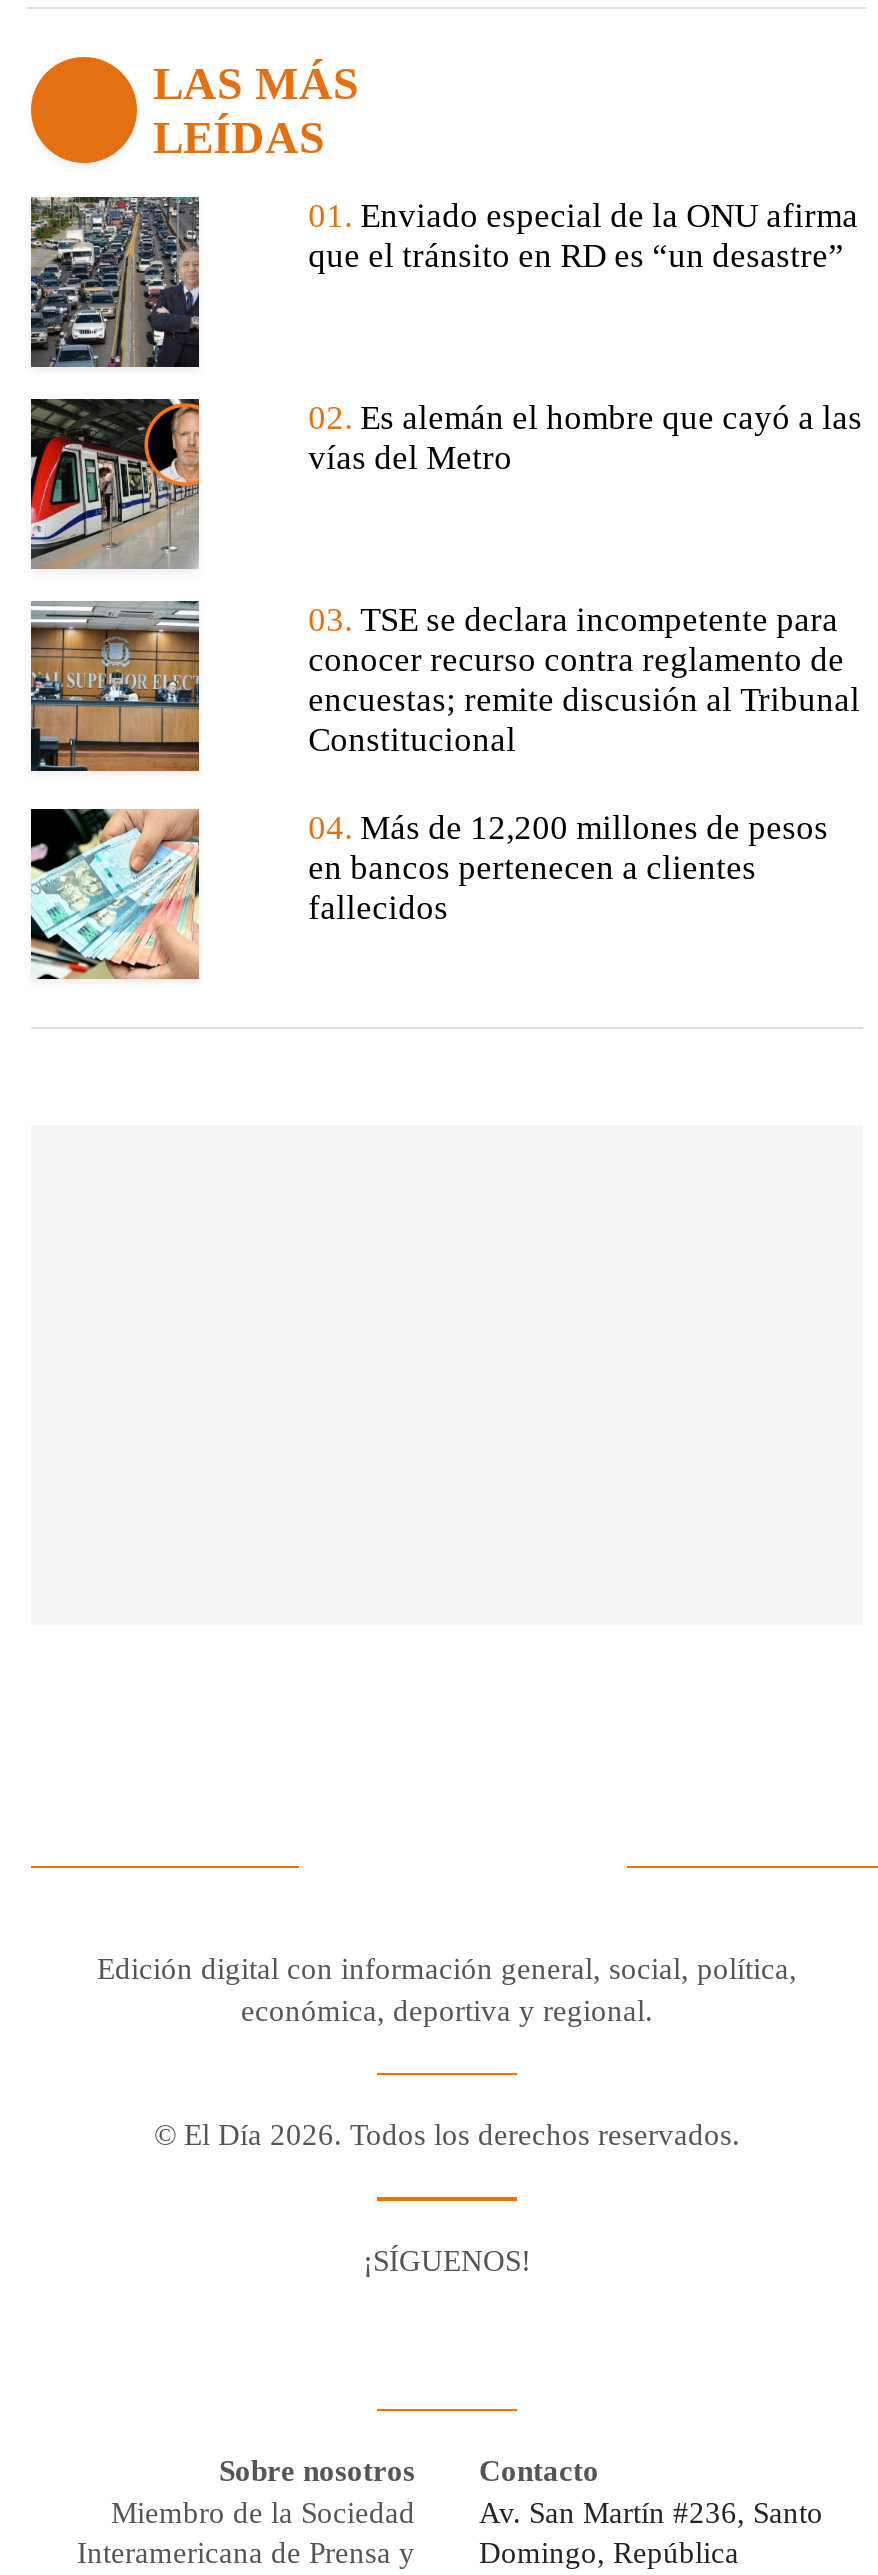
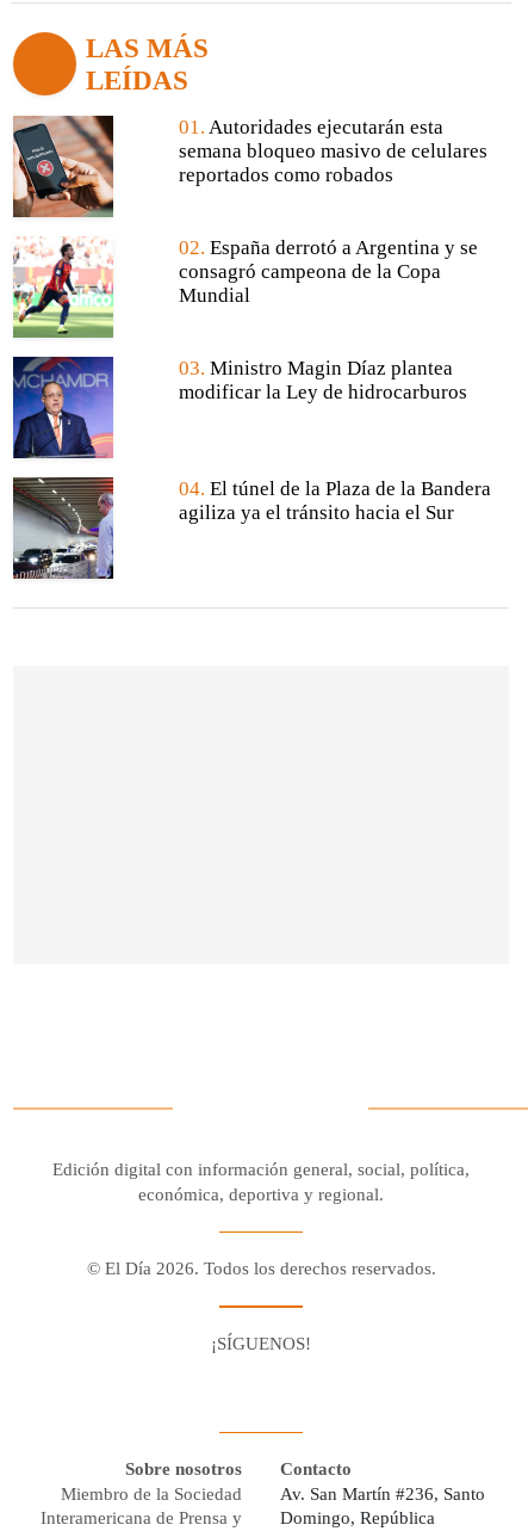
[29,195,201,369] [image] -> [12,115,114,218] [image]
[308,197,858,275] 01. Enviado especial de la ONU afirma | que el tránsito en RD es “un desastre” -> [178,116,487,186] 01. Autoridades ejecutarán esta | semana bloqueo masivo de celulares | reportados como robados
[29,397,201,569] [image] -> [12,236,114,338] [image]
[308,399,862,477] 02. Es alemán el hombre que cayó a las | vías del Metro -> [178,236,478,307] 02. España derrotó a Argentina y se | consagró campeona de la Copa | Mundial
[29,599,201,773] [image] -> [12,357,114,459] [image]
[308,601,860,759] 03. TSE se declara incompetente para | conocer recurso contra reglamento de | encuestas; remite discusión al Tribunal | Constitucional -> [178,357,467,403] 03. Ministro Magin Díaz plantea | modificar la Ley de hidrocarburos
[31,807,201,981] [image] -> [12,476,114,580] [image]
[308,809,828,927] 04. Más de 12,200 millones de pesos | en bancos pertenecen a clientes | fallecidos -> [178,477,491,524] 04. El túnel de la Plaza de la Bandera | agiliza ya el tránsito hacia el Sur

